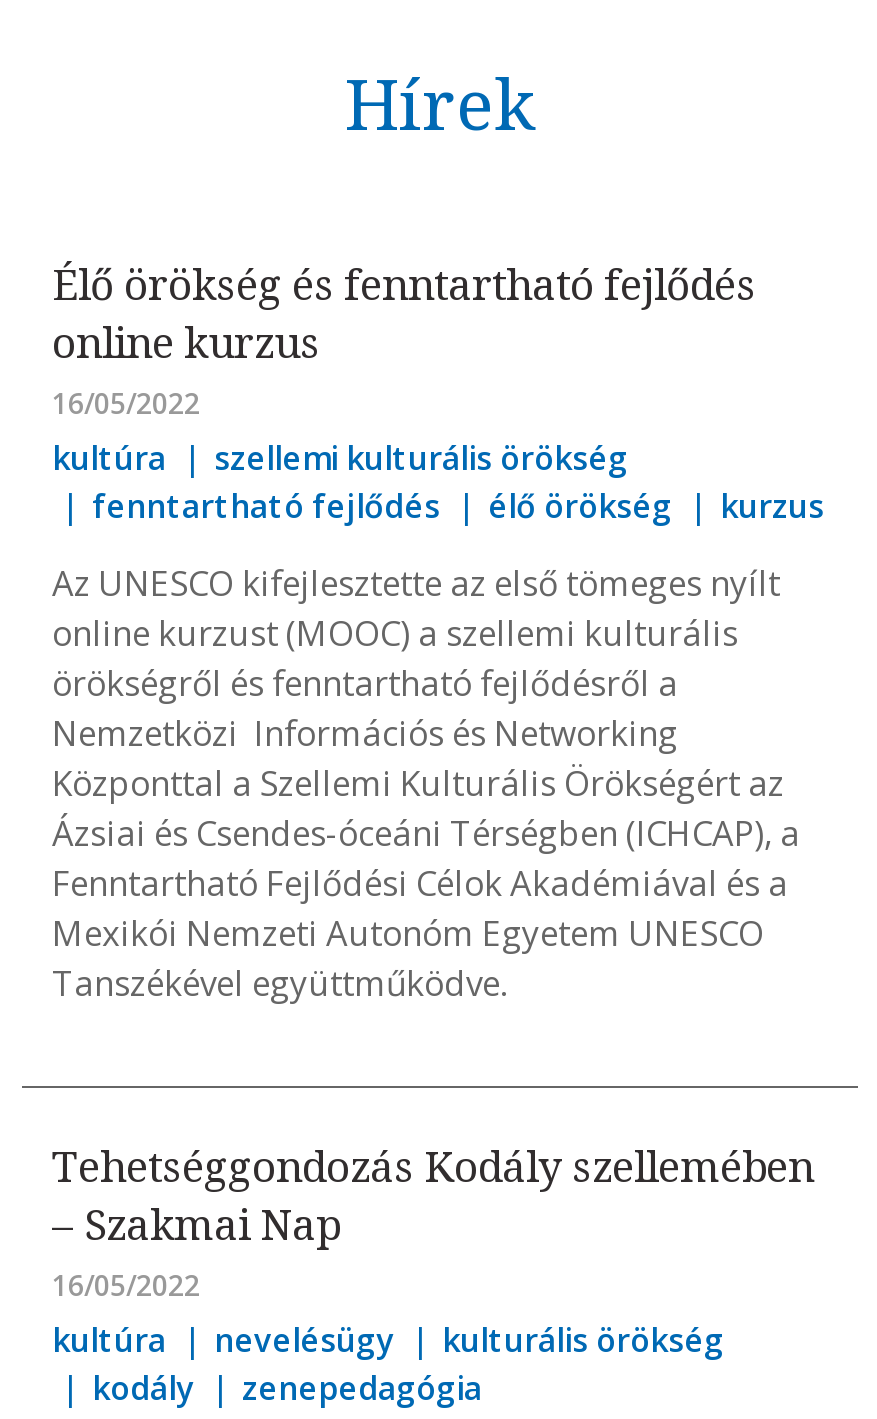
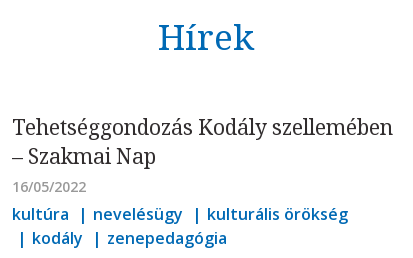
[52,256,824,1006] Élő örökség és fenntartható fejlődés | online kurzus | 16/05/2022 | kultúra | szellemi kulturális örökség | fenntartható fejlődés | élő örökség | kurzus | Az UNESCO kifejlesztette az első tömeges nyílt | online kurzust (MOOC) a szellemi kulturális | örökségről és fenntartható fejlődésről a | Nemzetközi Információs és Networking | Központtal a Szellemi Kulturális Örökségért az | Ázsiai és Csendes-óceáni Térségben (ICHCAP), a | Fenntartható Fejlődési Célok Akadémiával és a | Mexikói Nemzeti Autonóm Egyetem UNESCO | Tanszékével együttműködve. -> none

